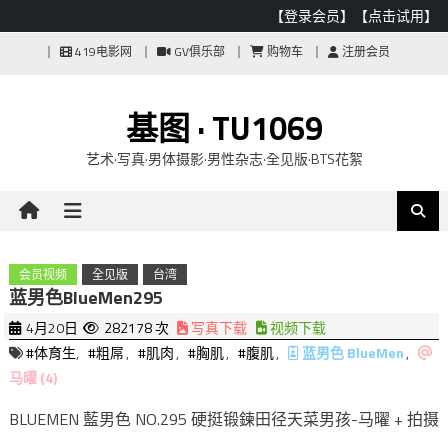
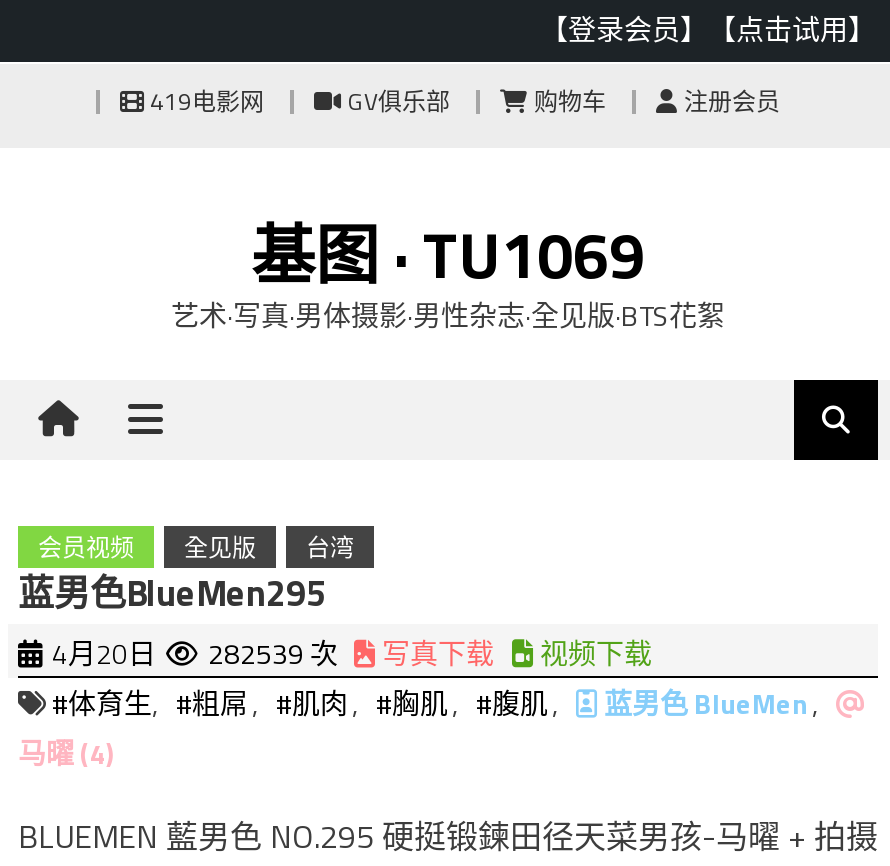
[26,317,326,338] 4月20日 282178 次 写真下载 视频下载 -> [52,632,652,674] 4月20日 282539 次 写真下载 视频下载

